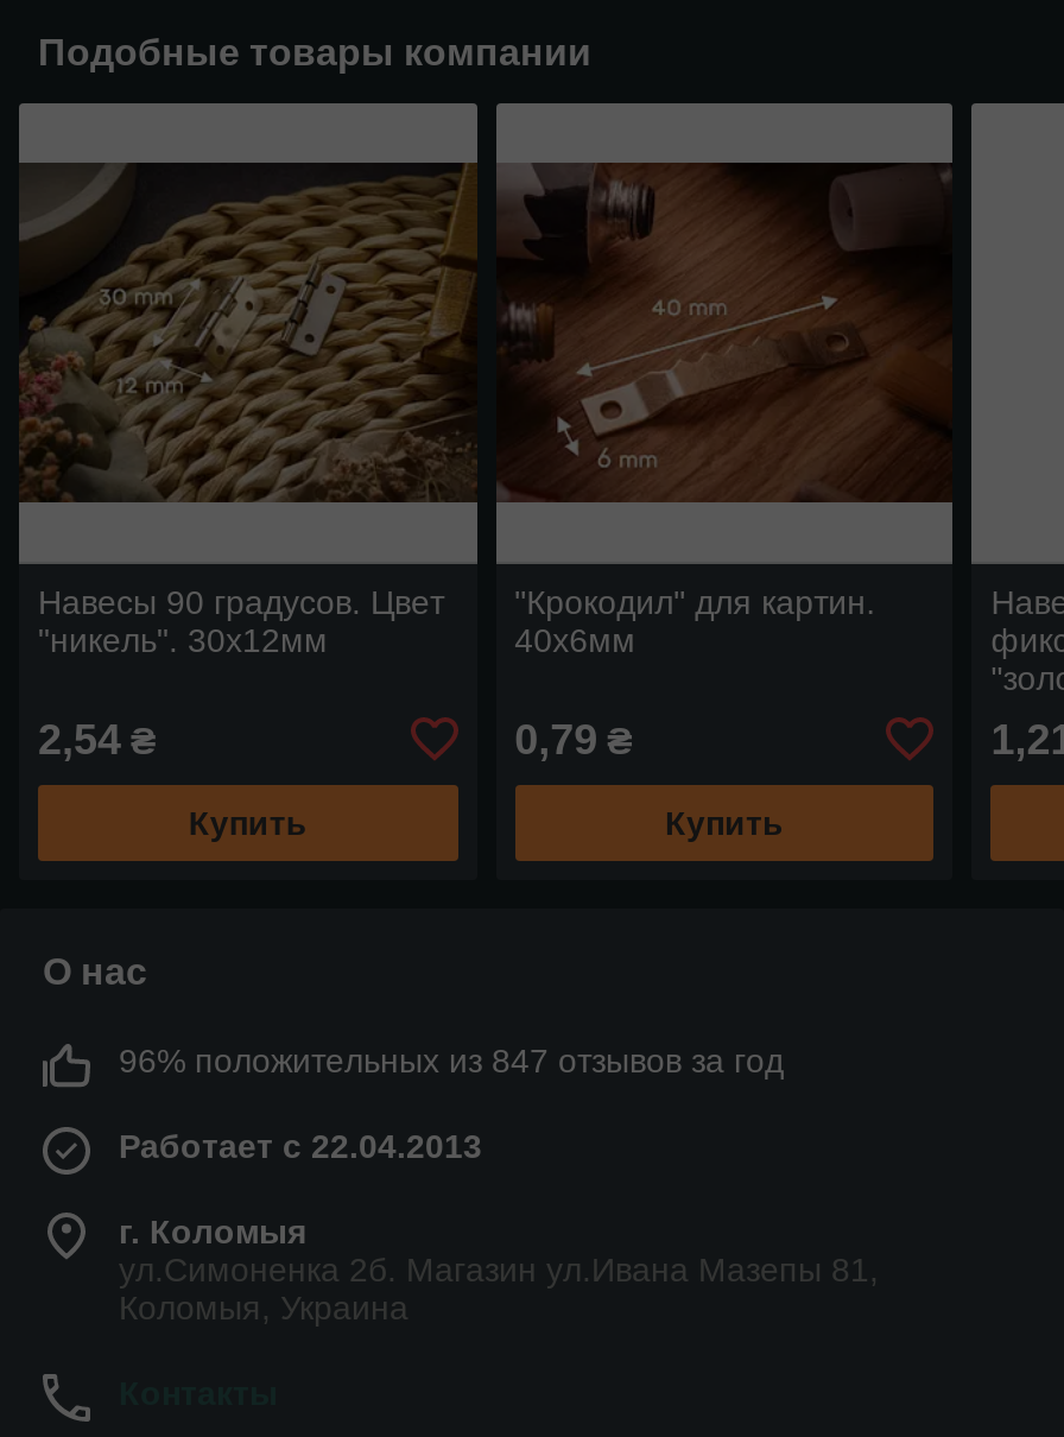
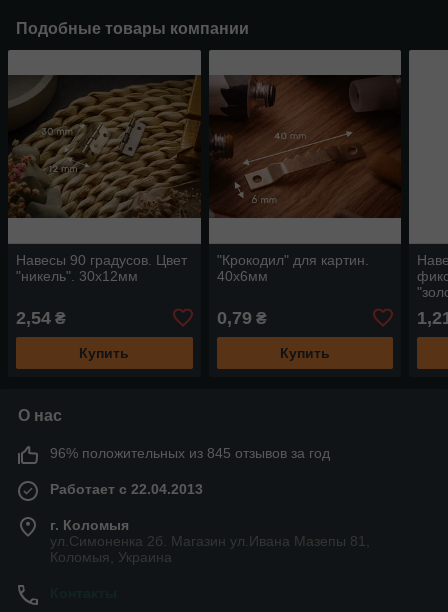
[119,1040,784,1078] 96% положительных из 847 отзывов за год -> [50,444,330,460] 96% положительных из 845 отзывов за год

